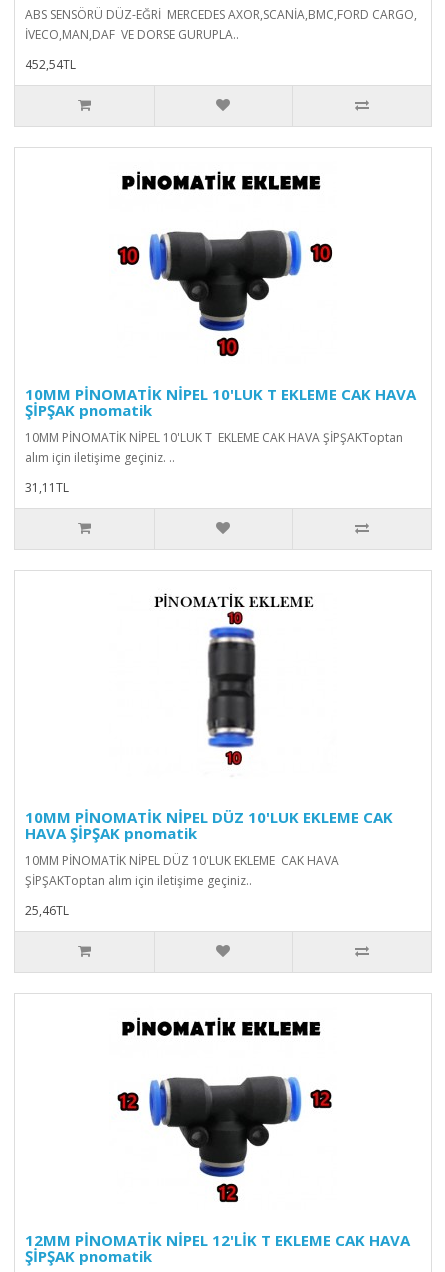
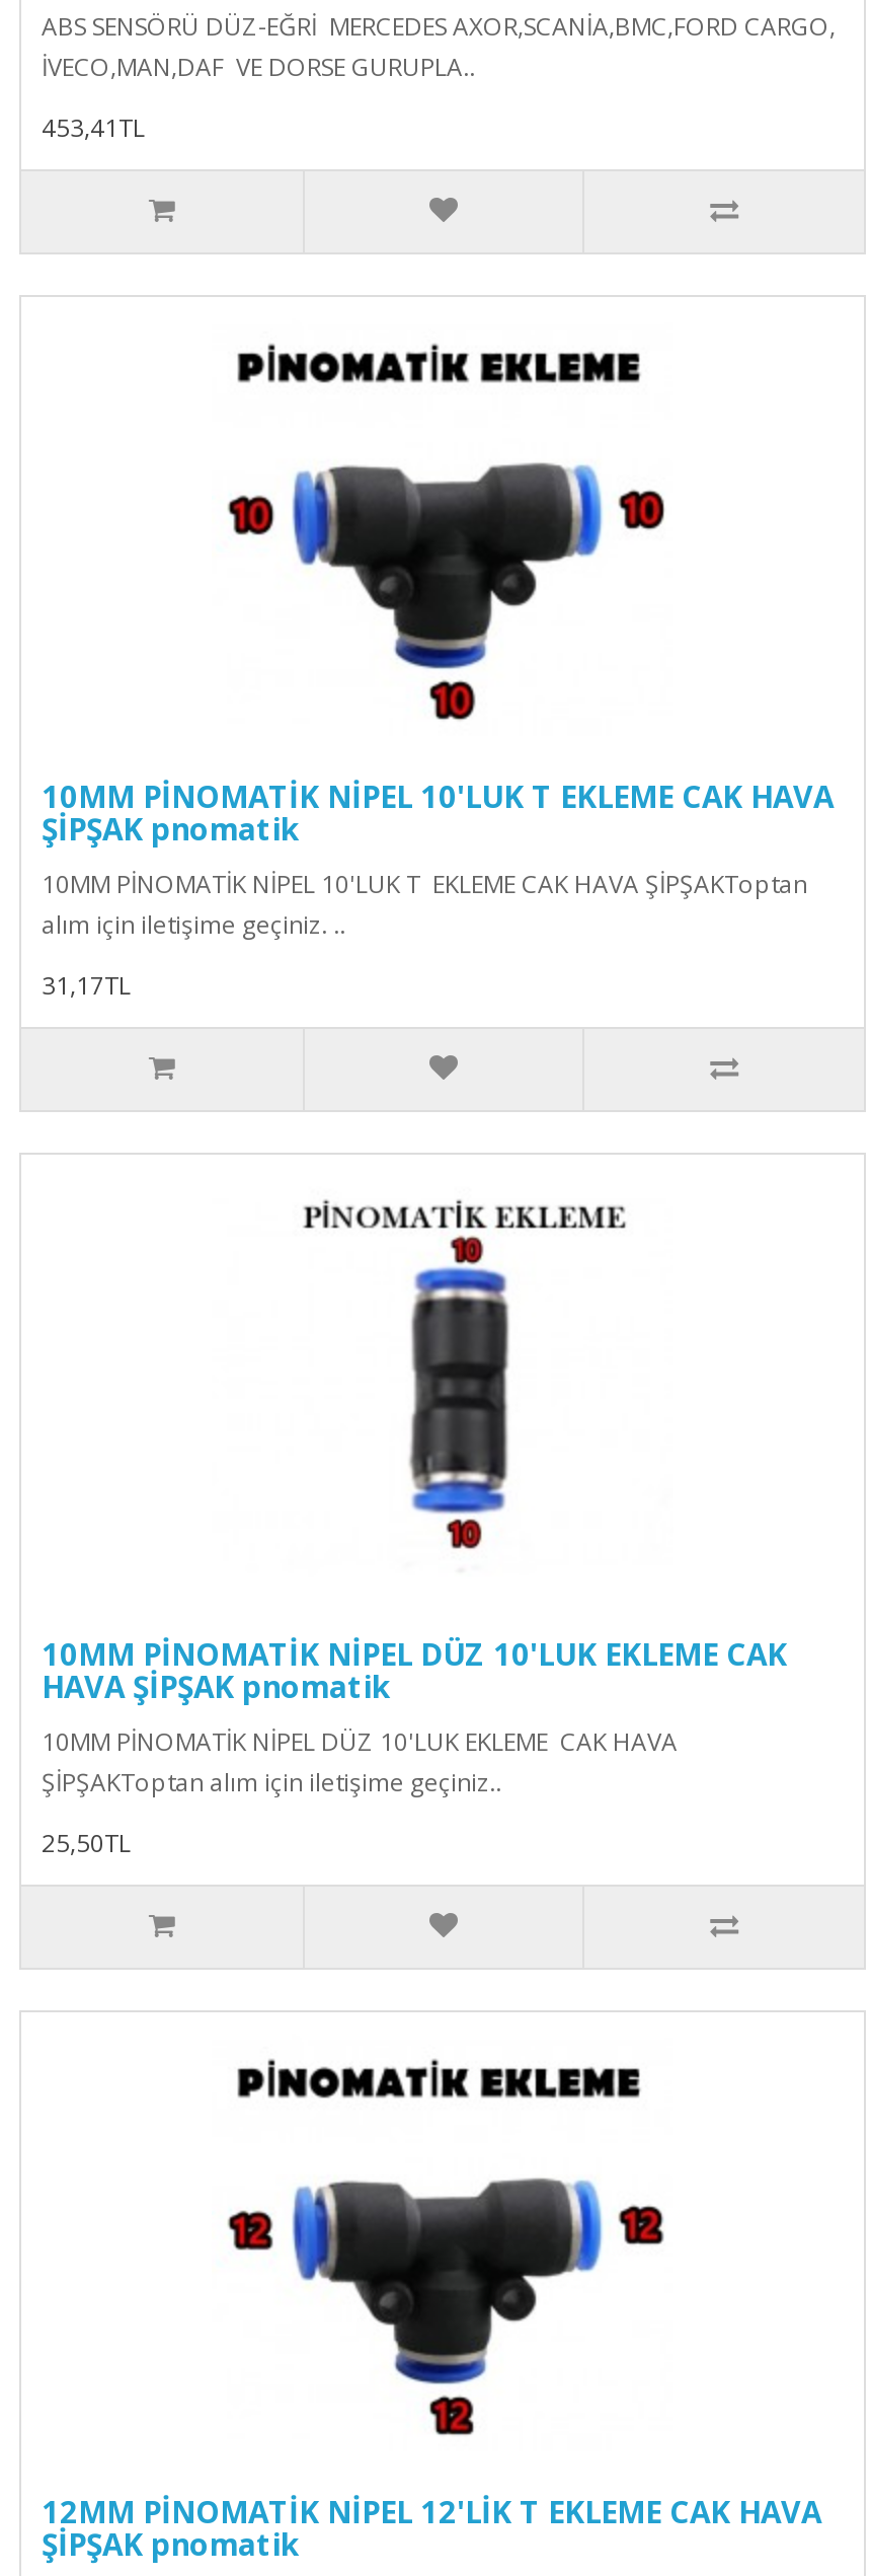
[25,56,76,73] 452,54TL -> [42,110,145,144] 453,41TL
[25,479,69,496] 31,11TL -> [42,967,131,1002] 31,17TL
[25,902,69,919] 25,46TL -> [42,1825,131,1859] 25,50TL

